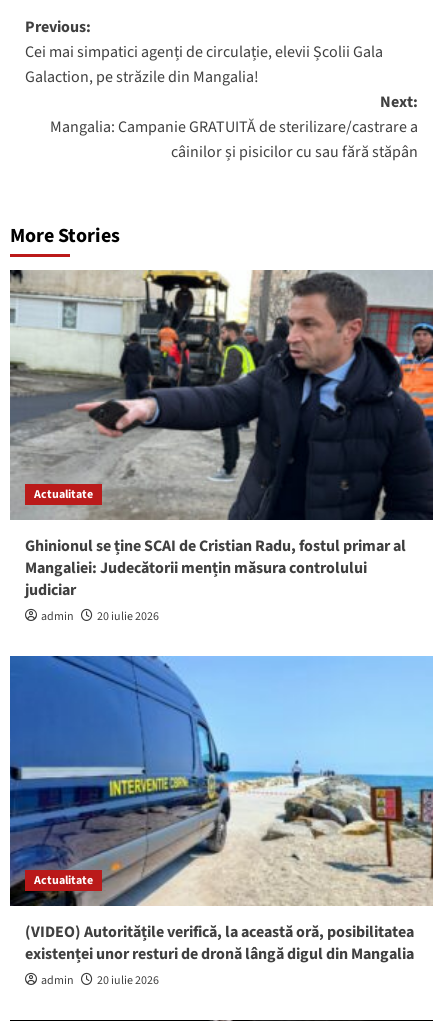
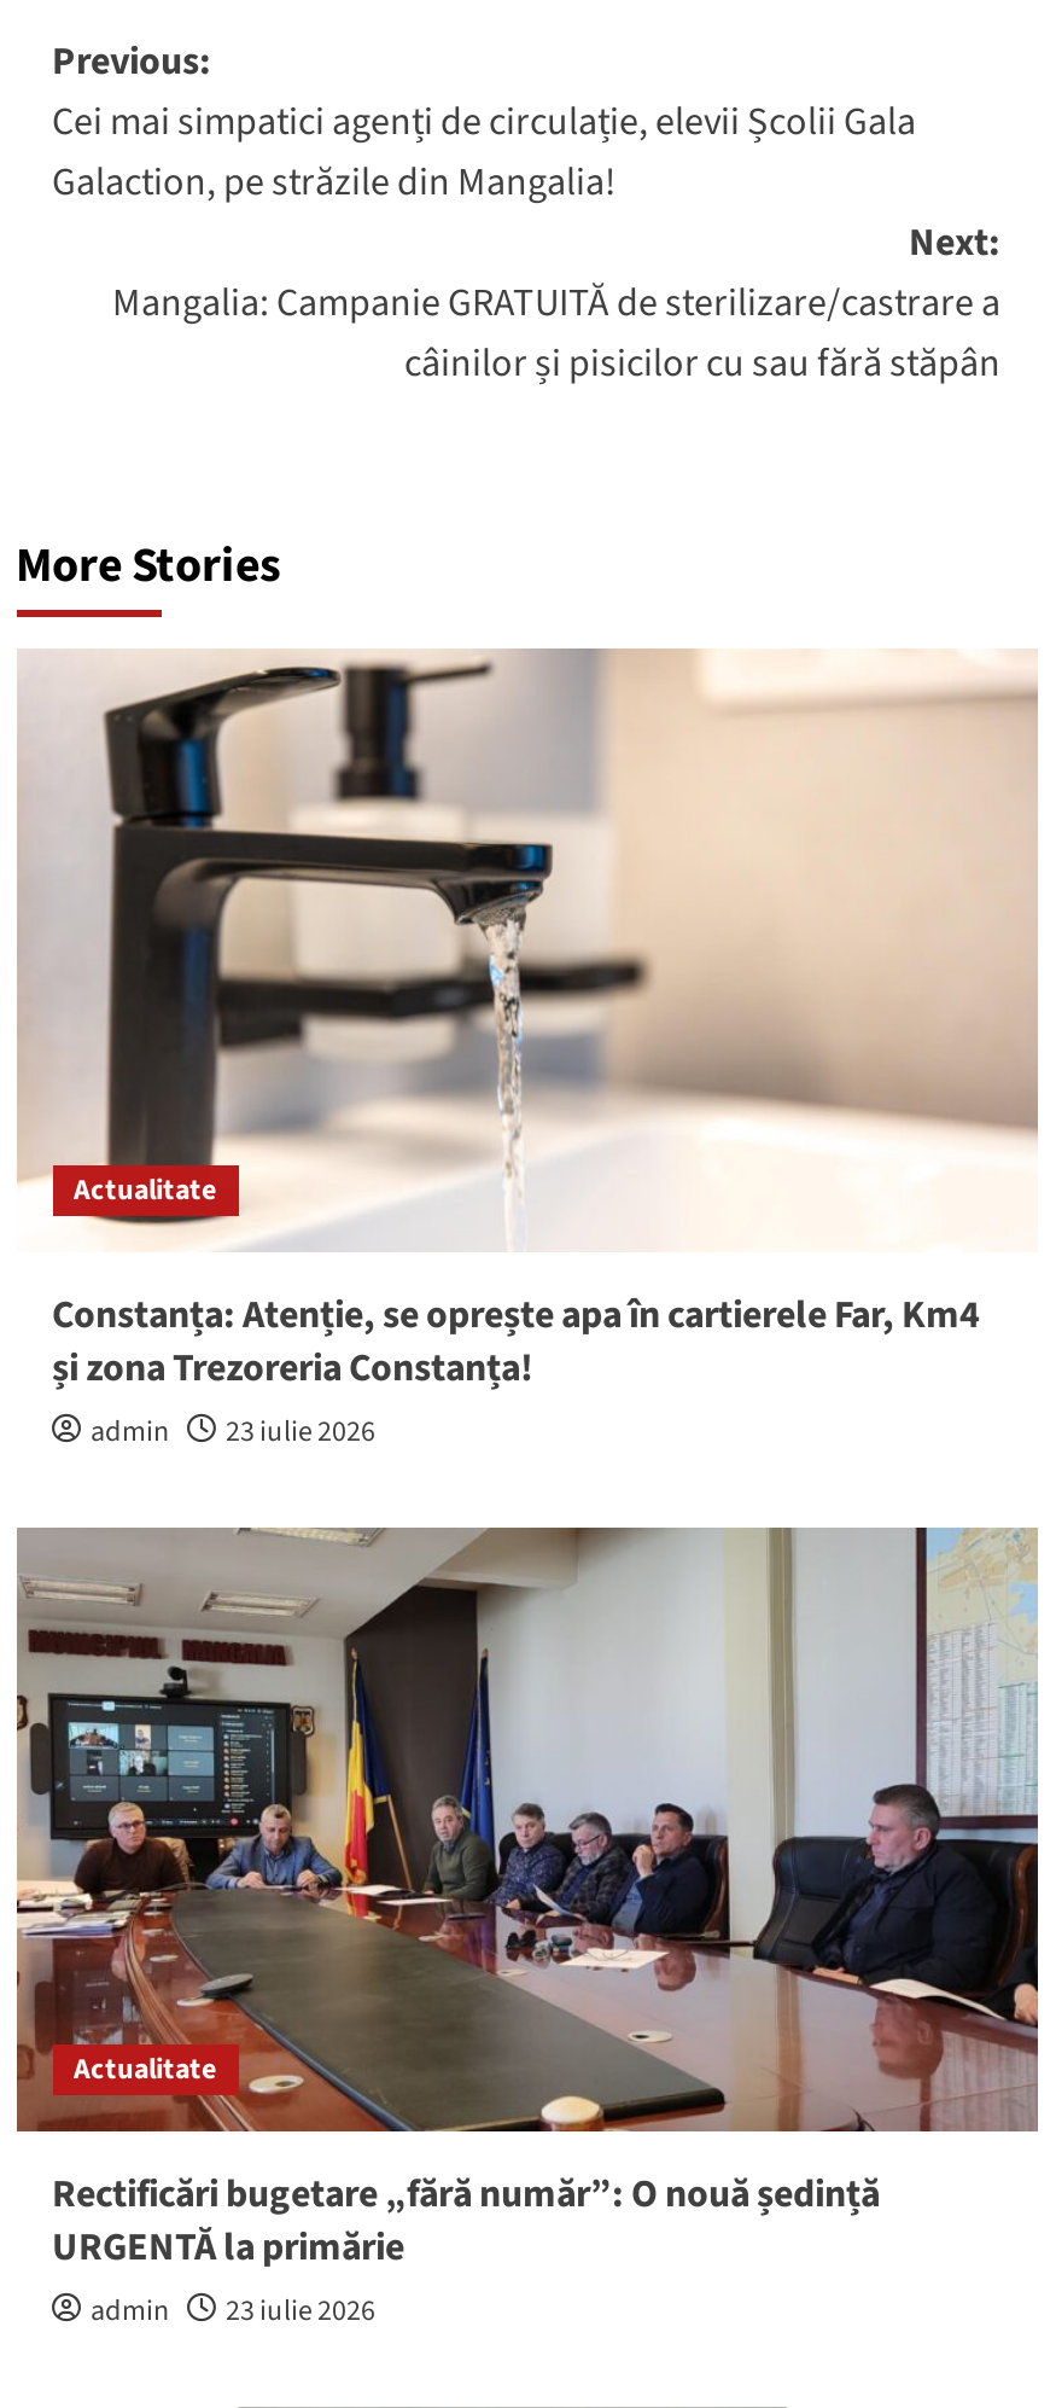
[9,269,434,601] [image] | Ghinionul se ține SCAI de Cristian Radu, fostul primar al | Mangaliei: Judecătorii mențin măsura controlului | judiciar -> [17,647,1038,1394] [image] | Constanța: Atenție, se oprește apa în cartierele Far, Km4 | și zona Trezoreria Constanța!
[40,608,158,625] admin 20 iulie 2026 -> [91,1411,375,1452] admin 23 iulie 2026
[9,655,434,965] [image] | (VIDEO) Autoritățile verifică, la această oră, posibilitatea | existenței unor resturi de dronă lângă digul din Mangalia -> [14,1524,1040,2273] [image] | Rectificări bugetare „fără număr”: O nouă ședință | URGENTĂ la primărie
[40,972,158,989] admin 20 iulie 2026 -> [91,2290,375,2331] admin 23 iulie 2026

